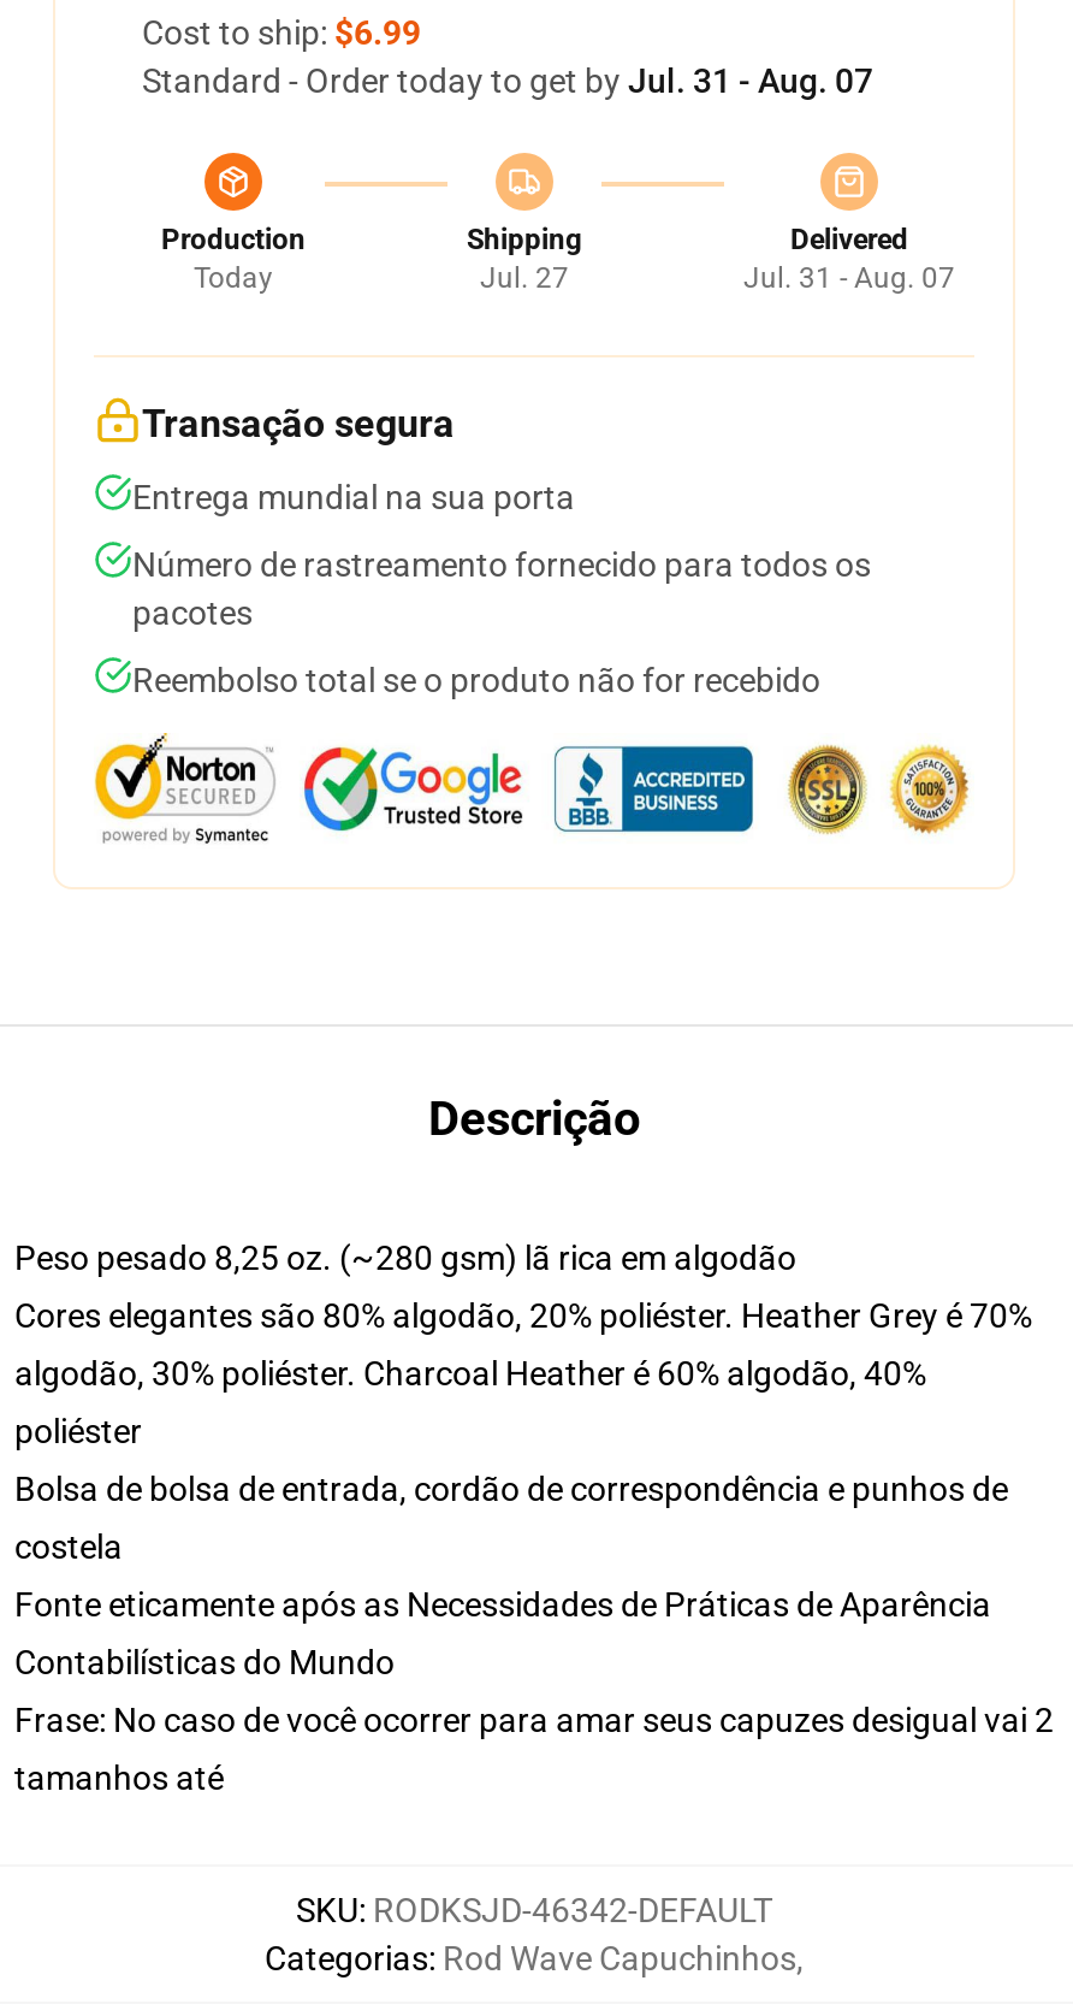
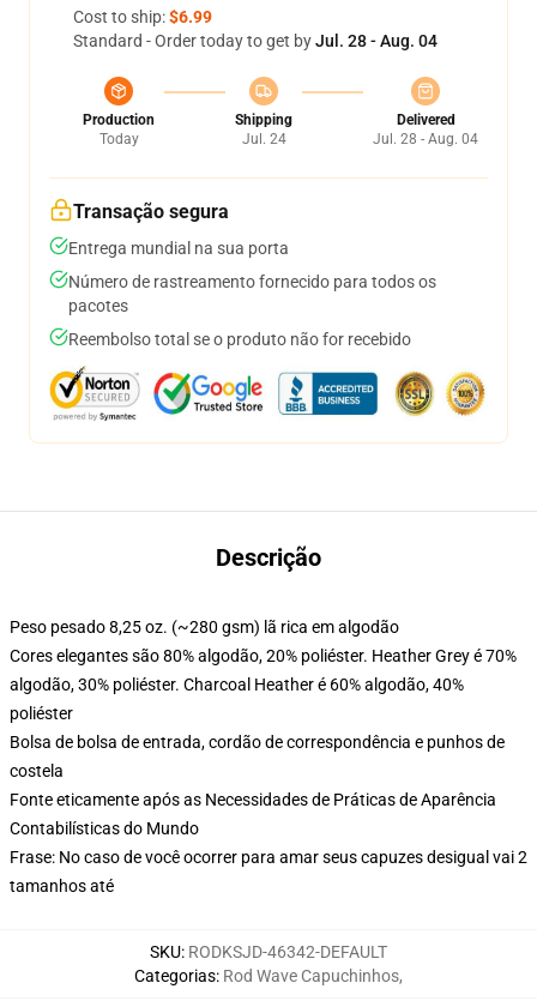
[142,61,873,100] Standard - Order today to get by Jul. 31 - Aug. 07 -> [73,31,438,50] Standard - Order today to get by Jul. 28 - Aug. 04
[480,261,569,295] Jul. 27 -> [242,131,286,147] Jul. 24
[743,261,955,295] Jul. 31 - Aug. 07 -> [373,131,478,147] Jul. 28 - Aug. 04

